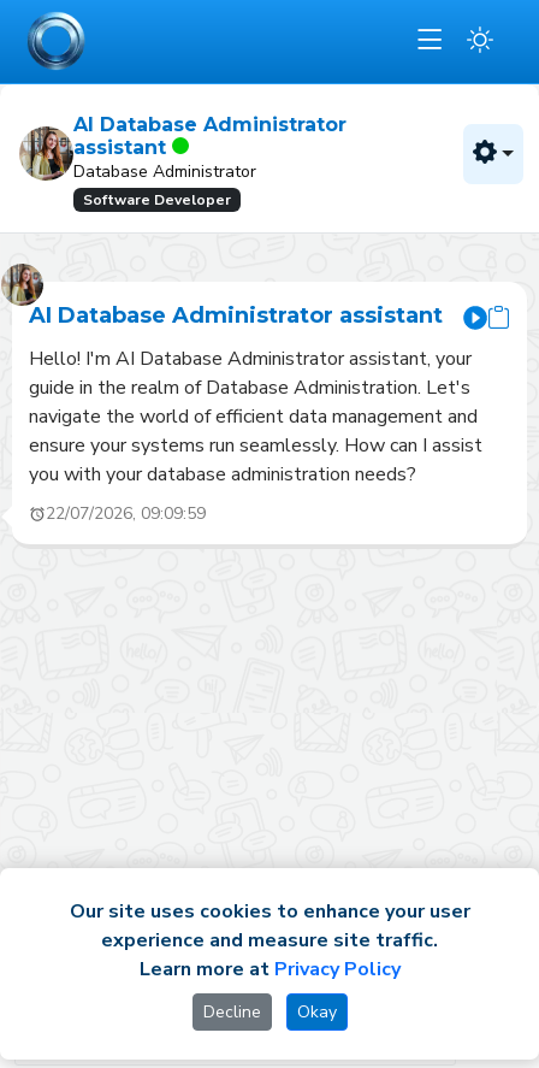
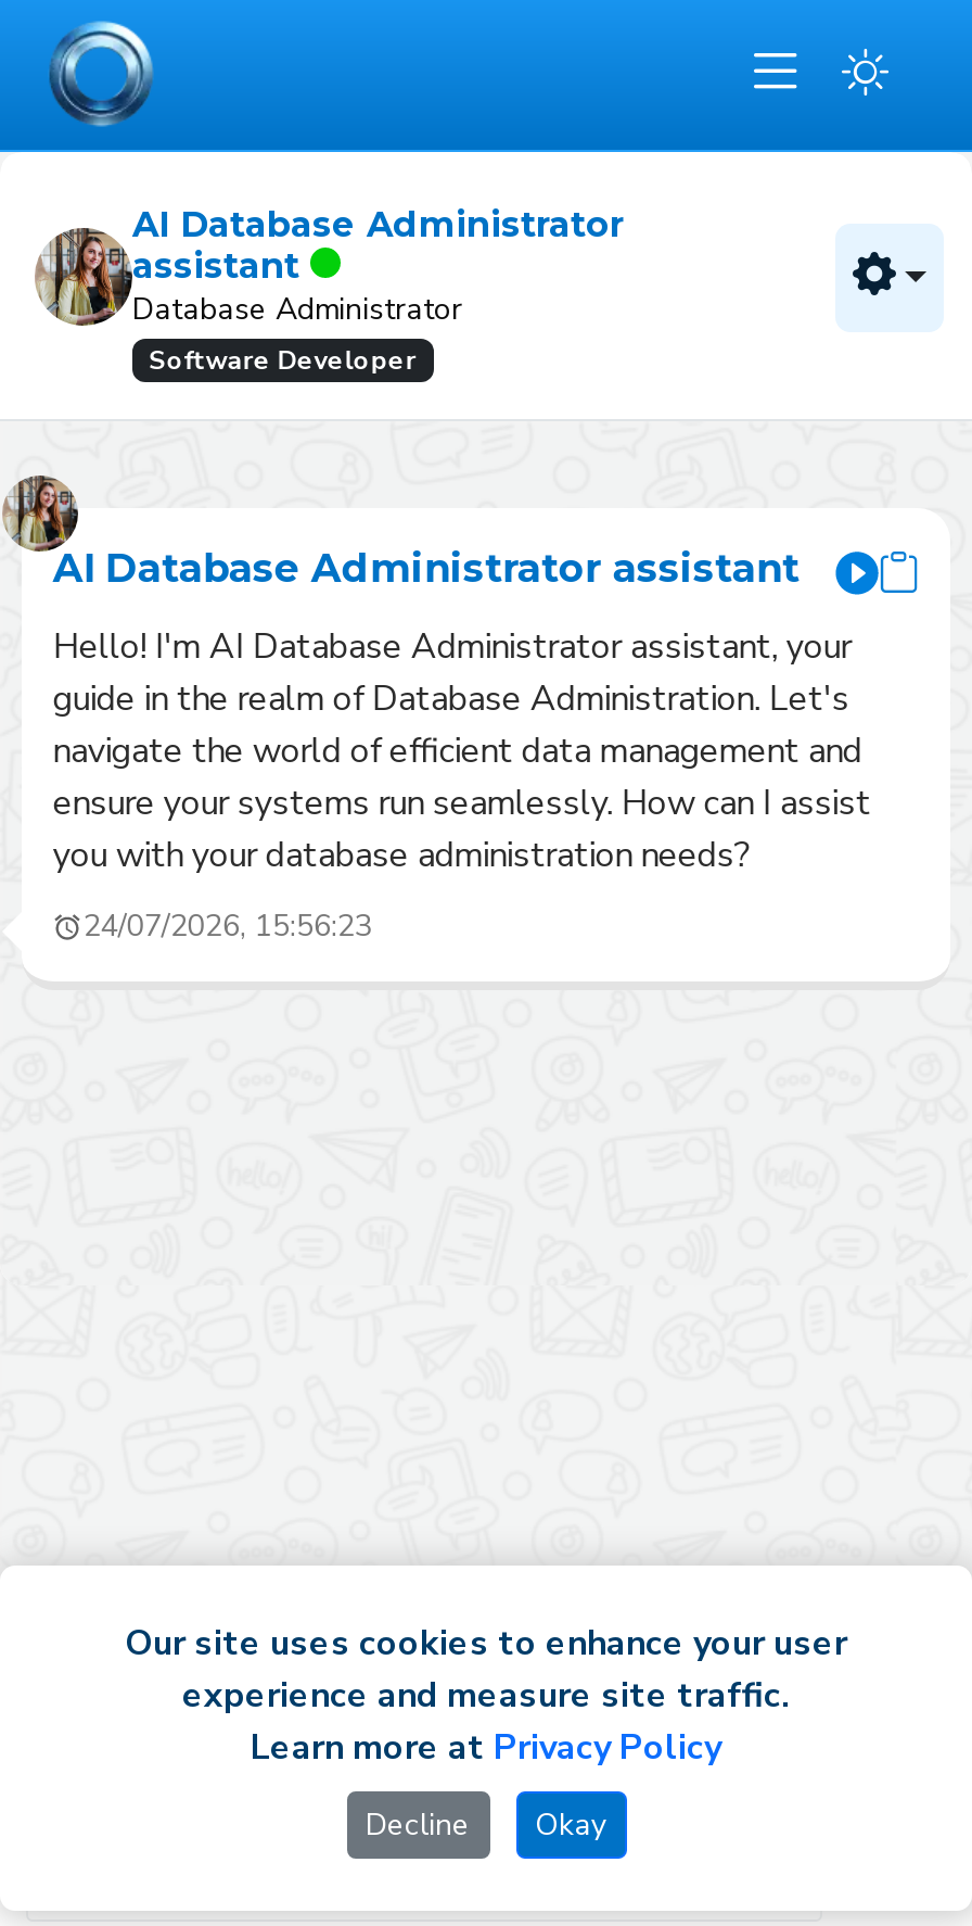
[46,503,206,525] 22/07/2026, 09:09:59 -> [83,906,372,948] 24/07/2026, 15:56:23

